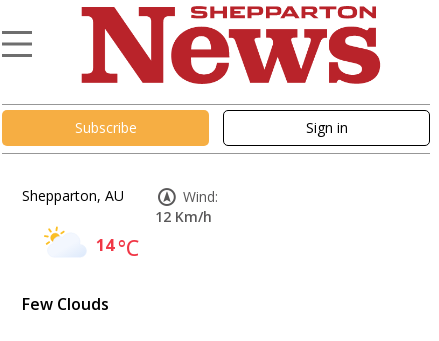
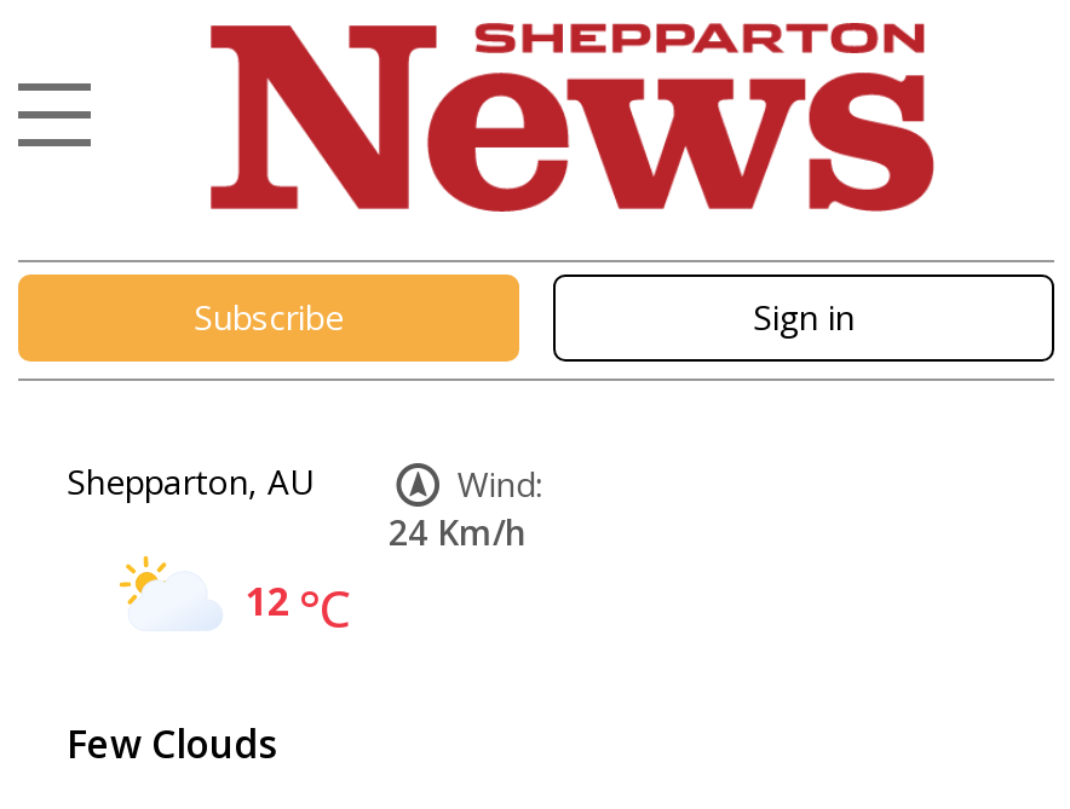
[155,206,212,225] 12 Km/h -> [389,508,527,554] 24 Km/h
[96,233,139,261] 14 °C -> [246,573,350,641] 12 °C

